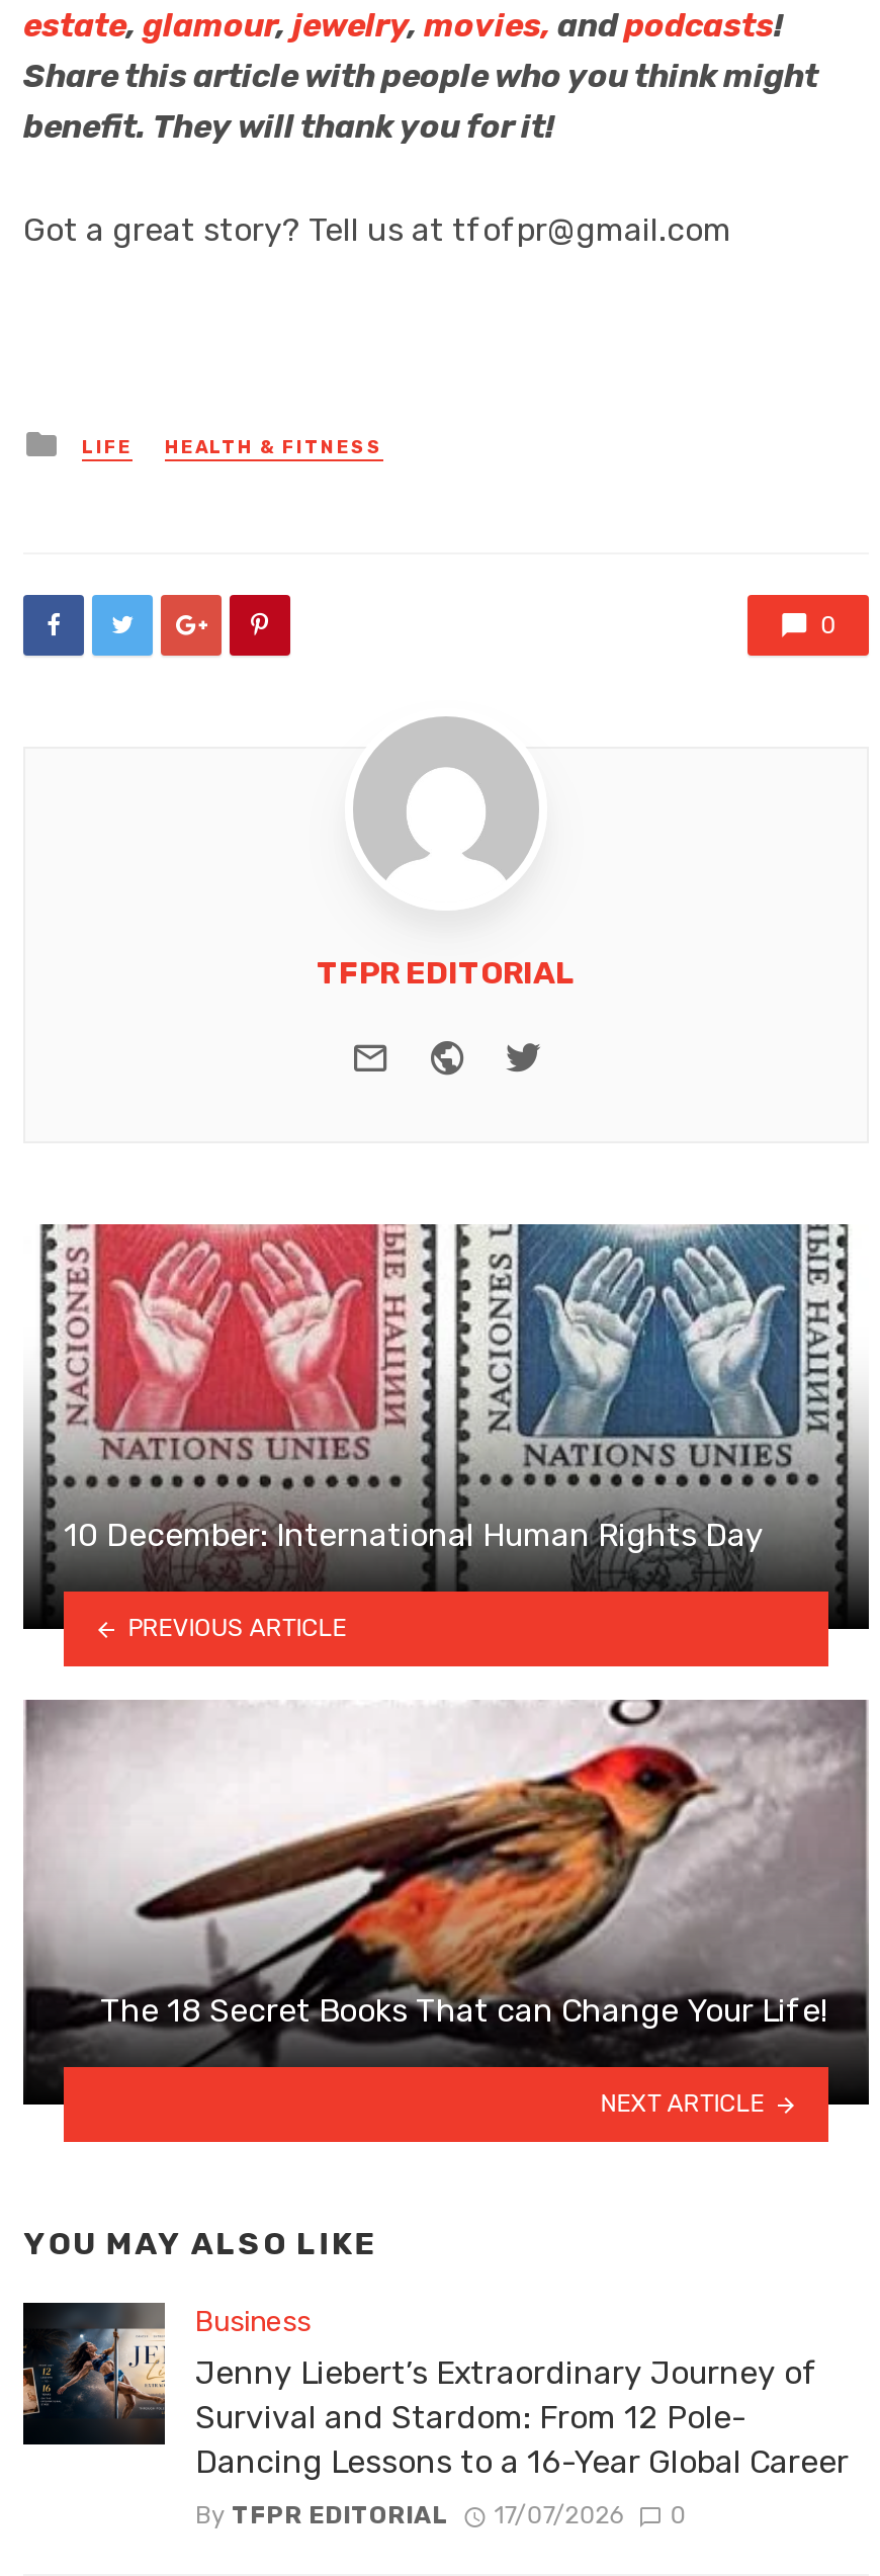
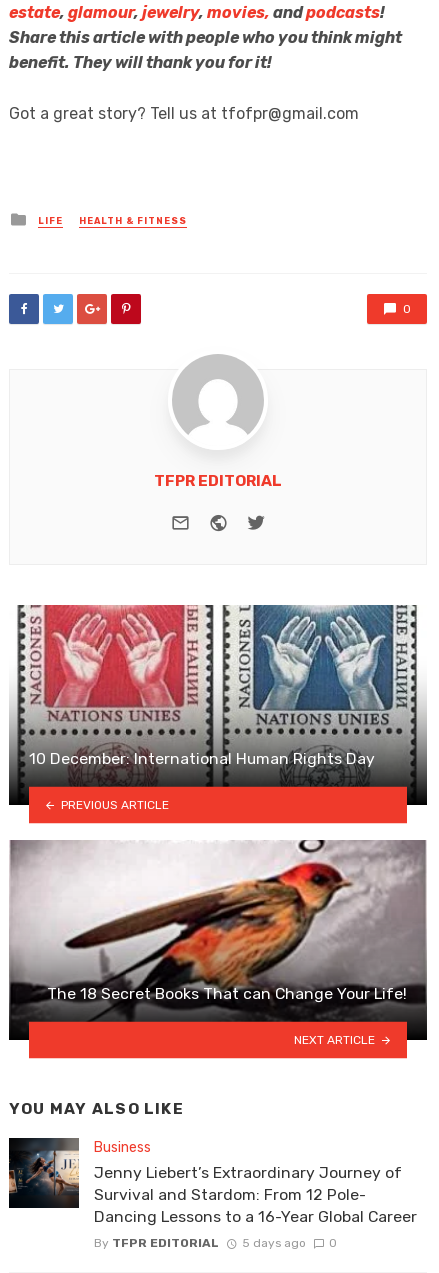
[195,2501,686,2530] By TFPR EDITORIAL 17/07/2026 0 -> [94,1236,337,1250] By TFPR EDITORIAL 5 days ago 0

